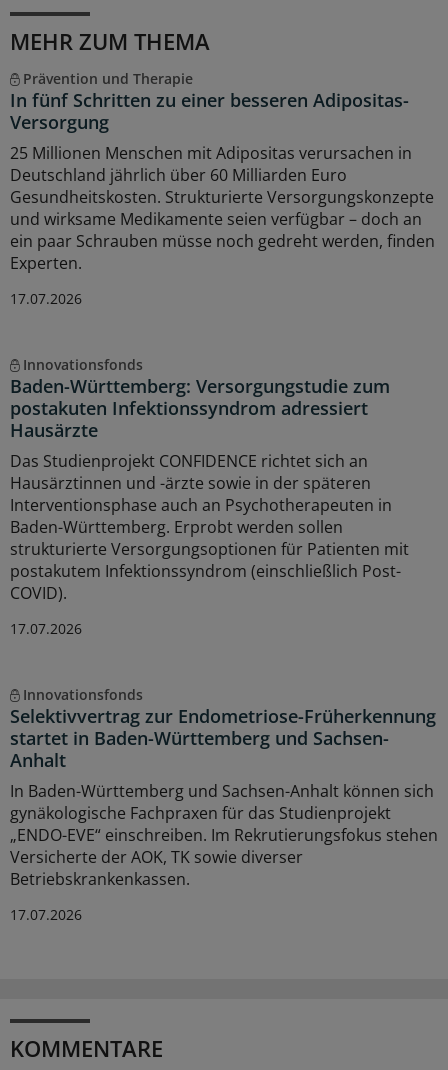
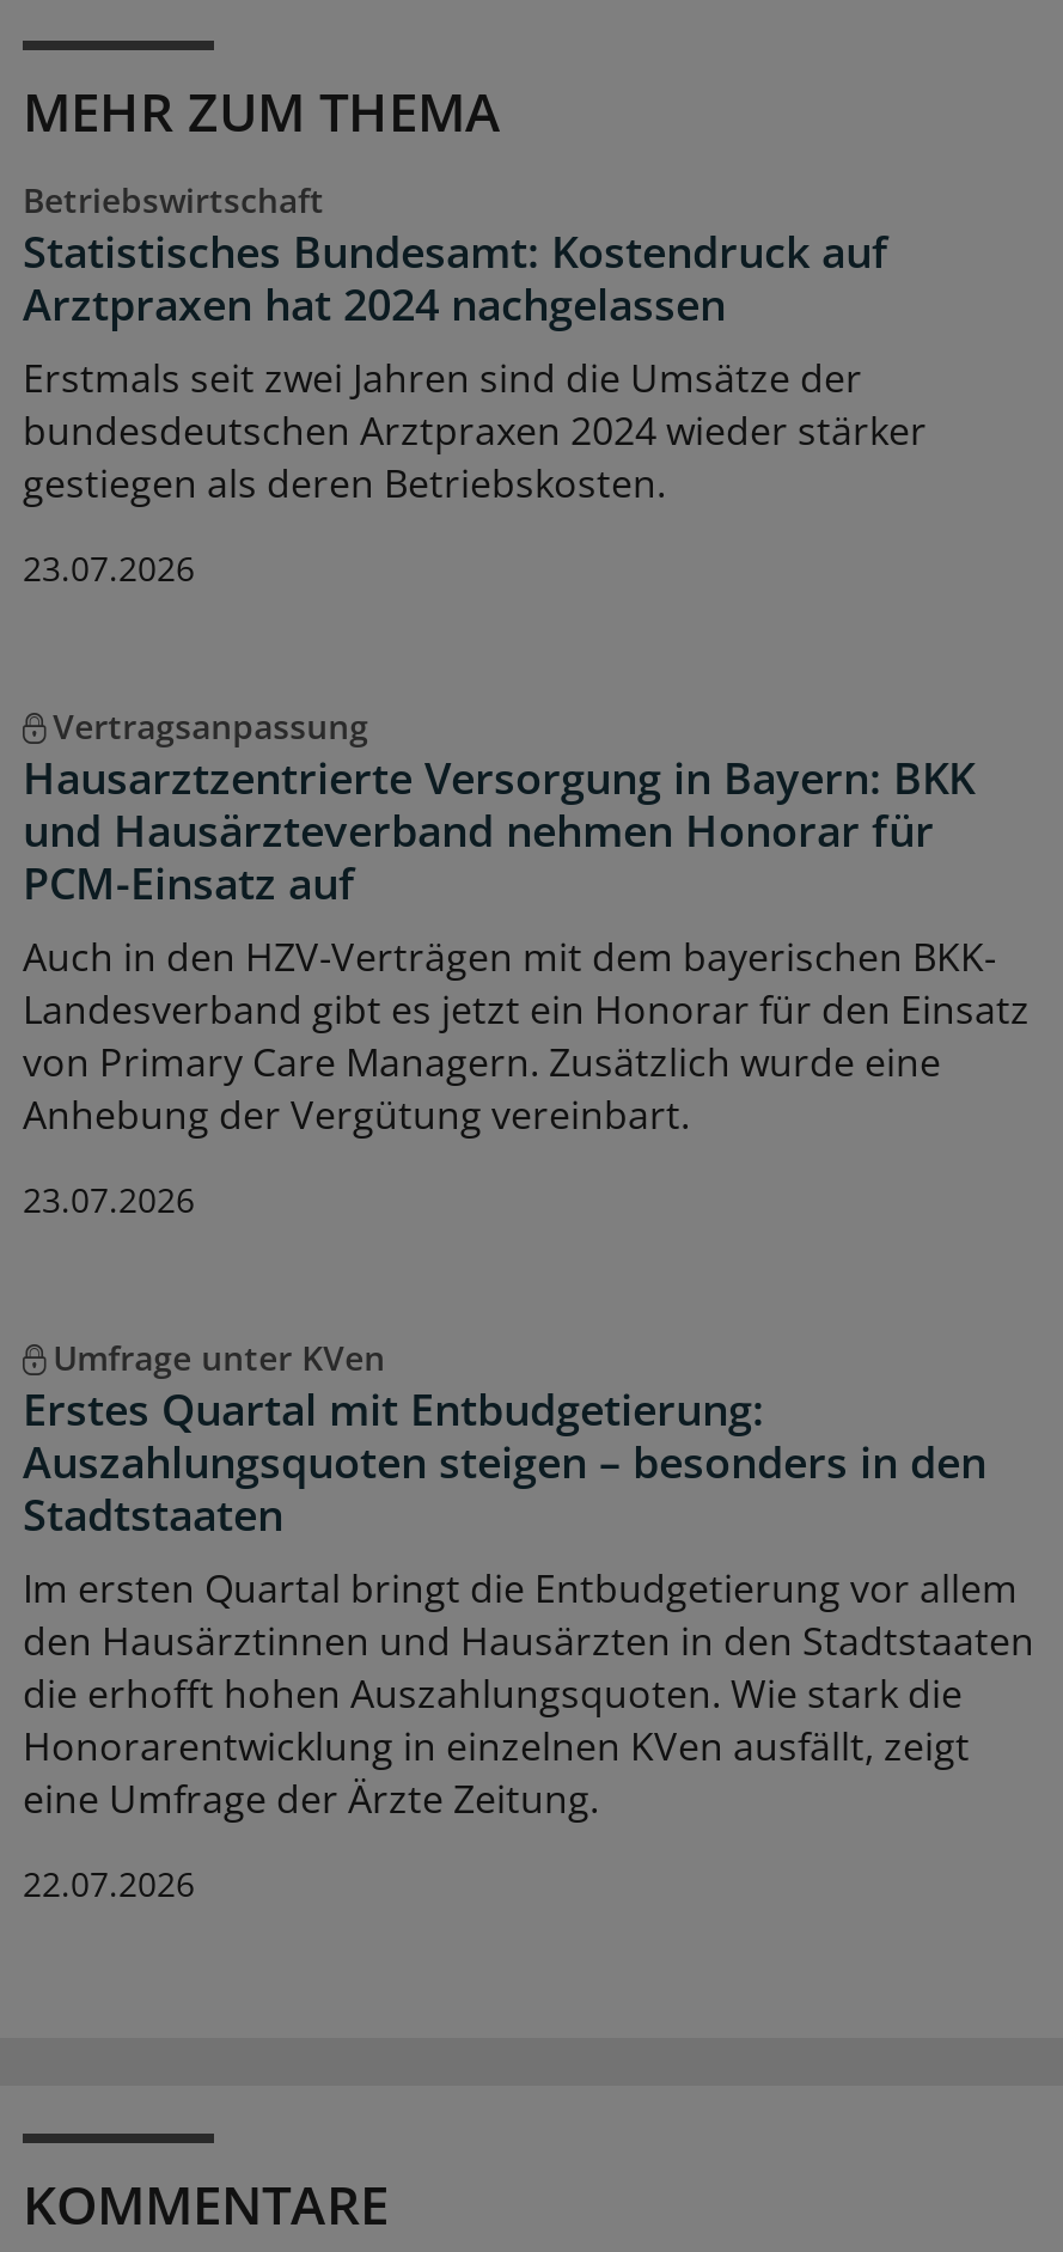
[10,69,435,274] Prävention und Therapie | In fünf Schritten zu einer besseren Adipositas- | Versorgung | 25 Millionen Menschen mit Adipositas verursachen in | Deutschland jährlich über 60 Milliarden Euro | Gesundheitskosten. Strukturierte Versorgungskonzepte | und wirksame Medikamente seien verfügbar – doch an | ein paar Schrauben müsse noch gedreht werden, finden | Experten. -> [23,177,927,509] Betriebswirtschaft | Statistisches Bundesamt: Kostendruck auf | Arztpraxen hat 2024 nachgelassen | Erstmals seit zwei Jahren sind die Umsätze der | bundesdeutschen Arztpraxen 2024 wieder stärker | gestiegen als deren Betriebskosten.
[10,289,82,308] 17.07.2026 -> [23,545,195,591] 23.07.2026
[10,355,409,604] Innovationsfonds | Baden-Württemberg: Versorgungstudie zum | postakuten Infektionssyndrom adressiert | Hausärzte | Das Studienprojekt CONFIDENCE richtet sich an | Hausärztinnen und -ärzte sowie in der späteren | Interventionsphase auch an Psychotherapeuten in | Baden-Württemberg. Erprobt werden sollen | strukturierte Versorgungsoptionen für Patienten mit | postakutem Infektionssyndrom (einschließlich Post- | COVID). -> [23,703,1030,1141] Vertragsanpassung | Hausarztzentrierte Versorgung in Bayern: BKK | und Hausärzteverband nehmen Honorar für | PCM-Einsatz auf | Auch in den HZV-Verträgen mit dem bayerischen BKK- | Landesverband gibt es jetzt ein Honorar für den Einsatz | von Primary Care Managern. Zusätzlich wurde eine | Anhebung der Vergütung vereinbart.
[10,619,82,638] 17.07.2026 -> [23,1177,195,1222] 23.07.2026
[10,685,438,890] Innovationsfonds | Selektivvertrag zur Endometriose-Früherkennung | startet in Baden-Württemberg und Sachsen- | Anhalt | In Baden-Württemberg und Sachsen-Anhalt können sich | gynäkologische Fachpraxen für das Studienprojekt | „ENDO-EVE“ einschreiben. Im Rekrutierungsfokus stehen | Versicherte der AOK, TK sowie diverser | Betriebskrankenkassen. -> [23,1334,1034,1825] Umfrage unter KVen | Erstes Quartal mit Entbudgetierung: | Auszahlungsquoten steigen – besonders in den | Stadtstaaten | Im ersten Quartal bringt die Entbudgetierung vor allem | den Hausärztinnen und Hausärzten in den Stadtstaaten | die erhofft hohen Auszahlungsquoten. Wie stark die | Honorarentwicklung in einzelnen KVen ausfällt, zeigt | eine Umfrage der Ärzte Zeitung.
[10,905,82,924] 17.07.2026 -> [23,1861,195,1906] 22.07.2026

